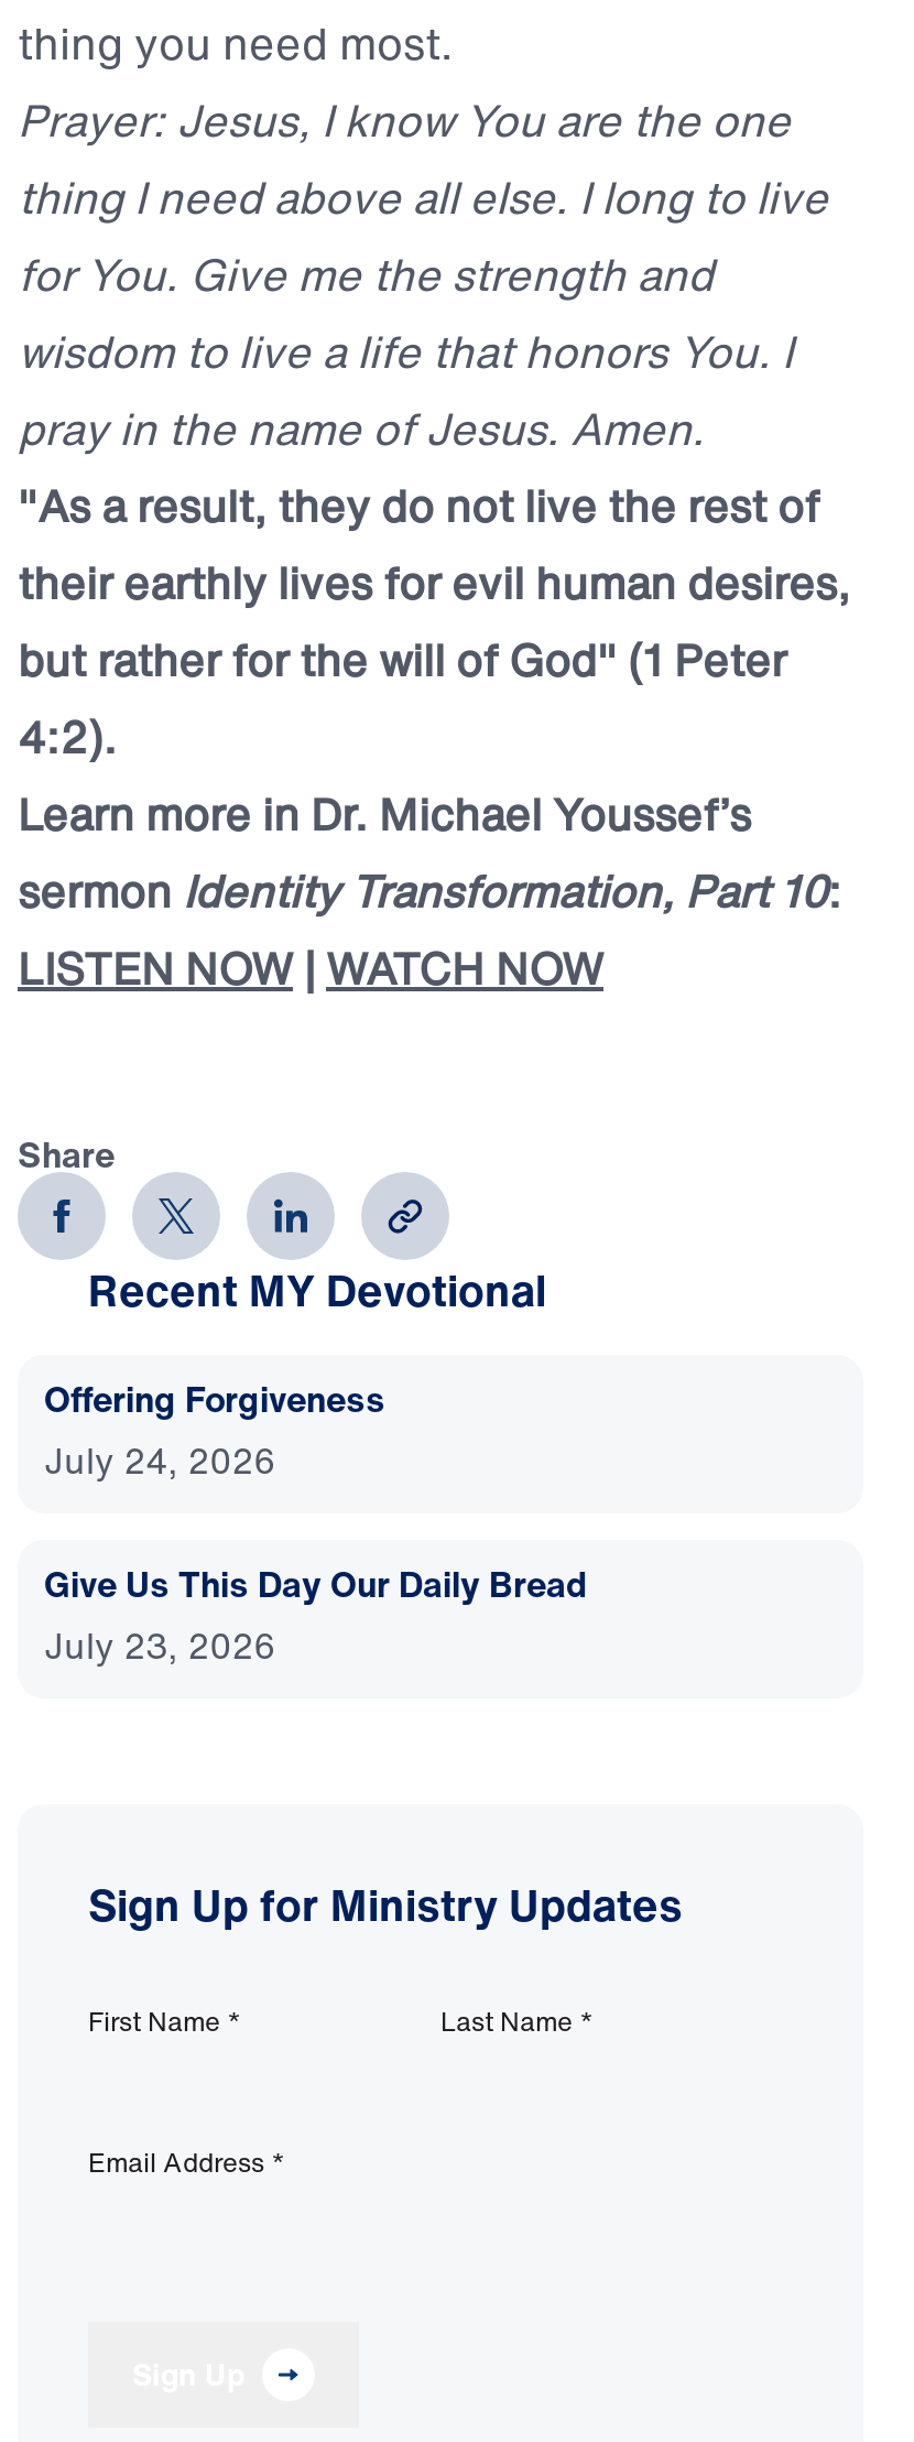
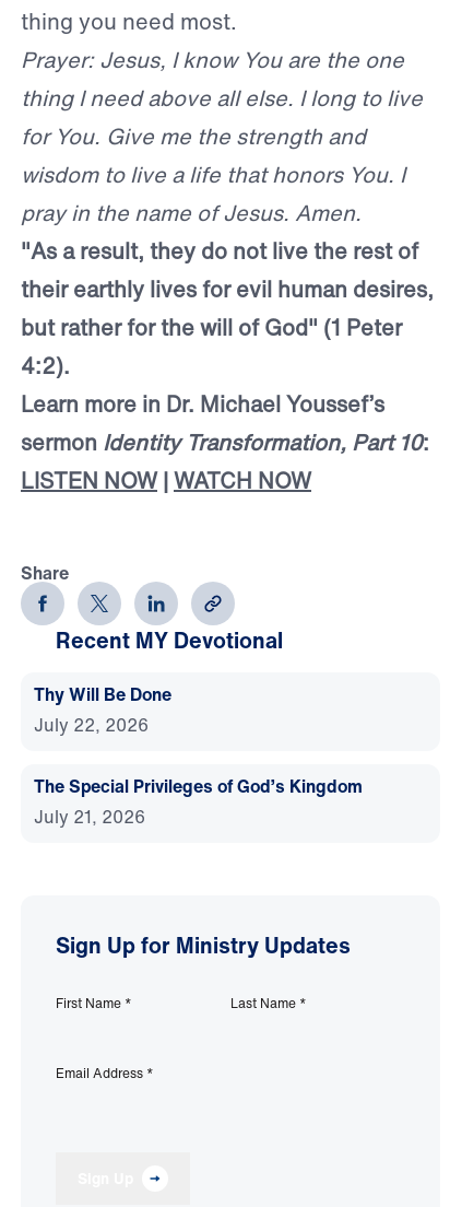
[44,1372,385,1487] Offering Forgiveness | July 24, 2026 -> [34,681,171,738] Thy Will Be Done | July 22, 2026
[44,1557,588,1672] Give Us This Day Our Daily Bread | July 23, 2026 -> [34,773,363,830] The Special Privileges of God’s Kingdom | July 21, 2026

